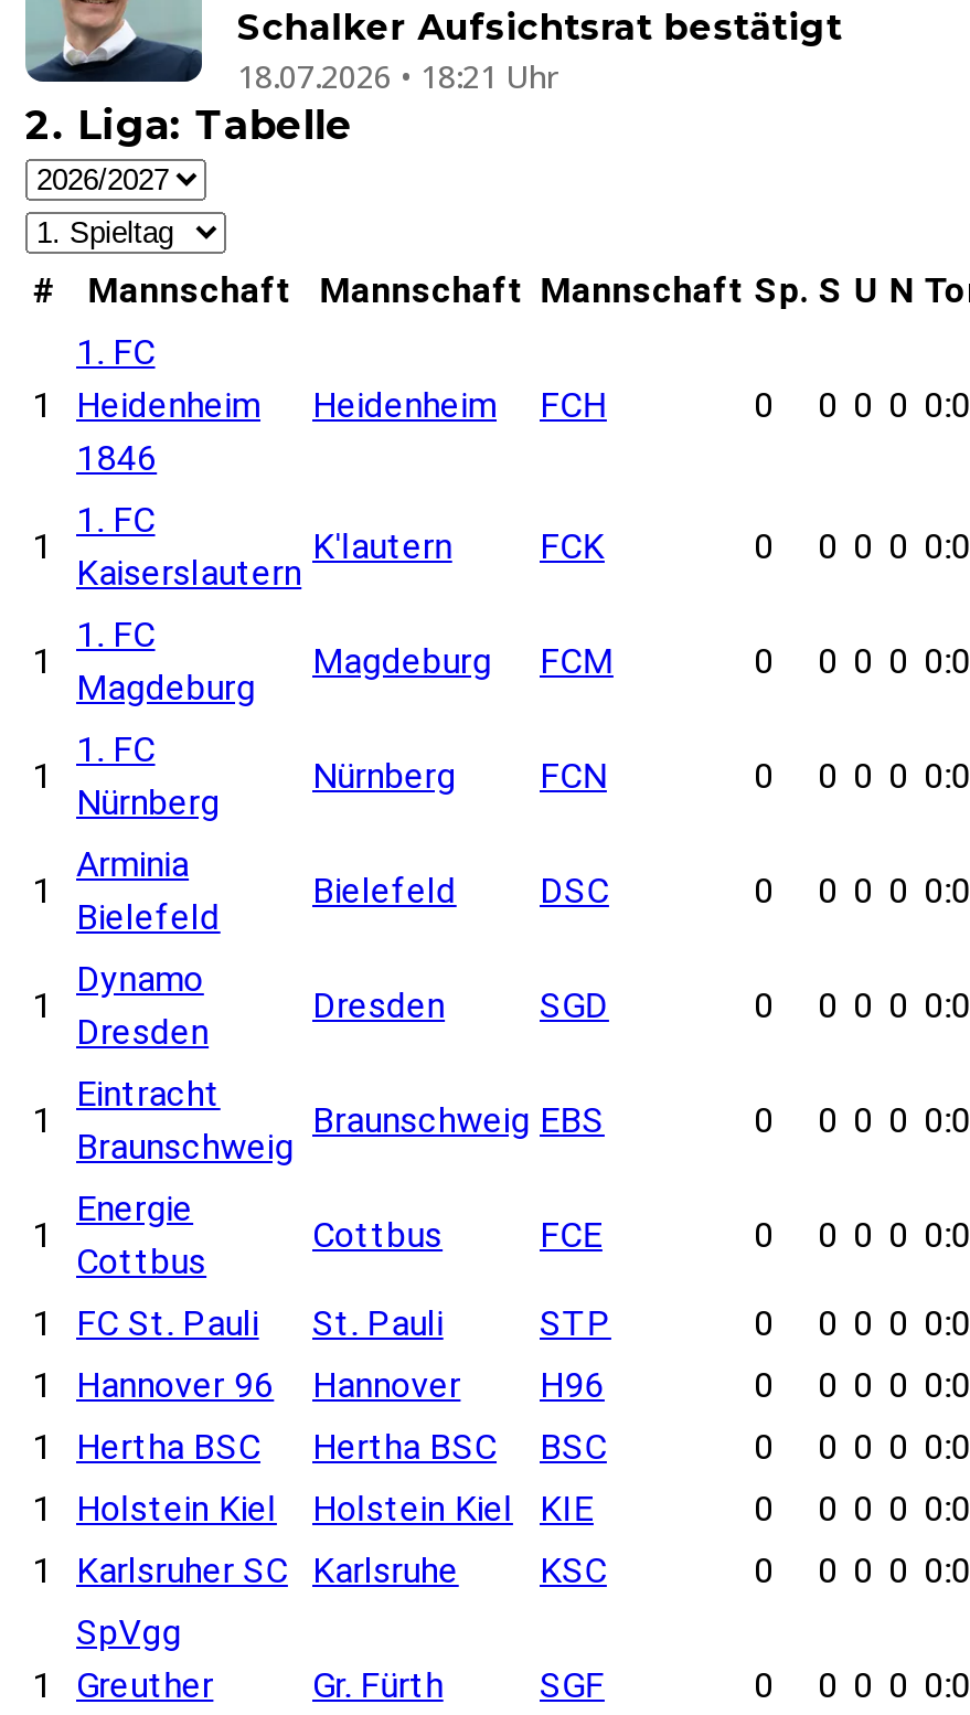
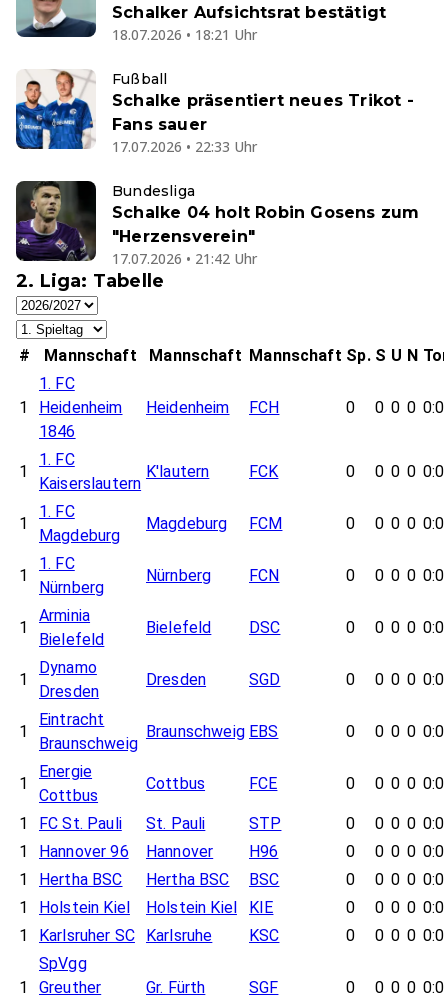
none -> [16,69,419,268] [image] | Fußball | Schalke präsentiert neues Trikot - | Fans sauer | 17.07.2026 • 22:33 Uhr | Bundesliga | Schalke 04 holt Robin Gosens zum | "Herzensverein" | 17.07.2026 • 21:42 Uhr
none -> [16,174,97,261] [image]

